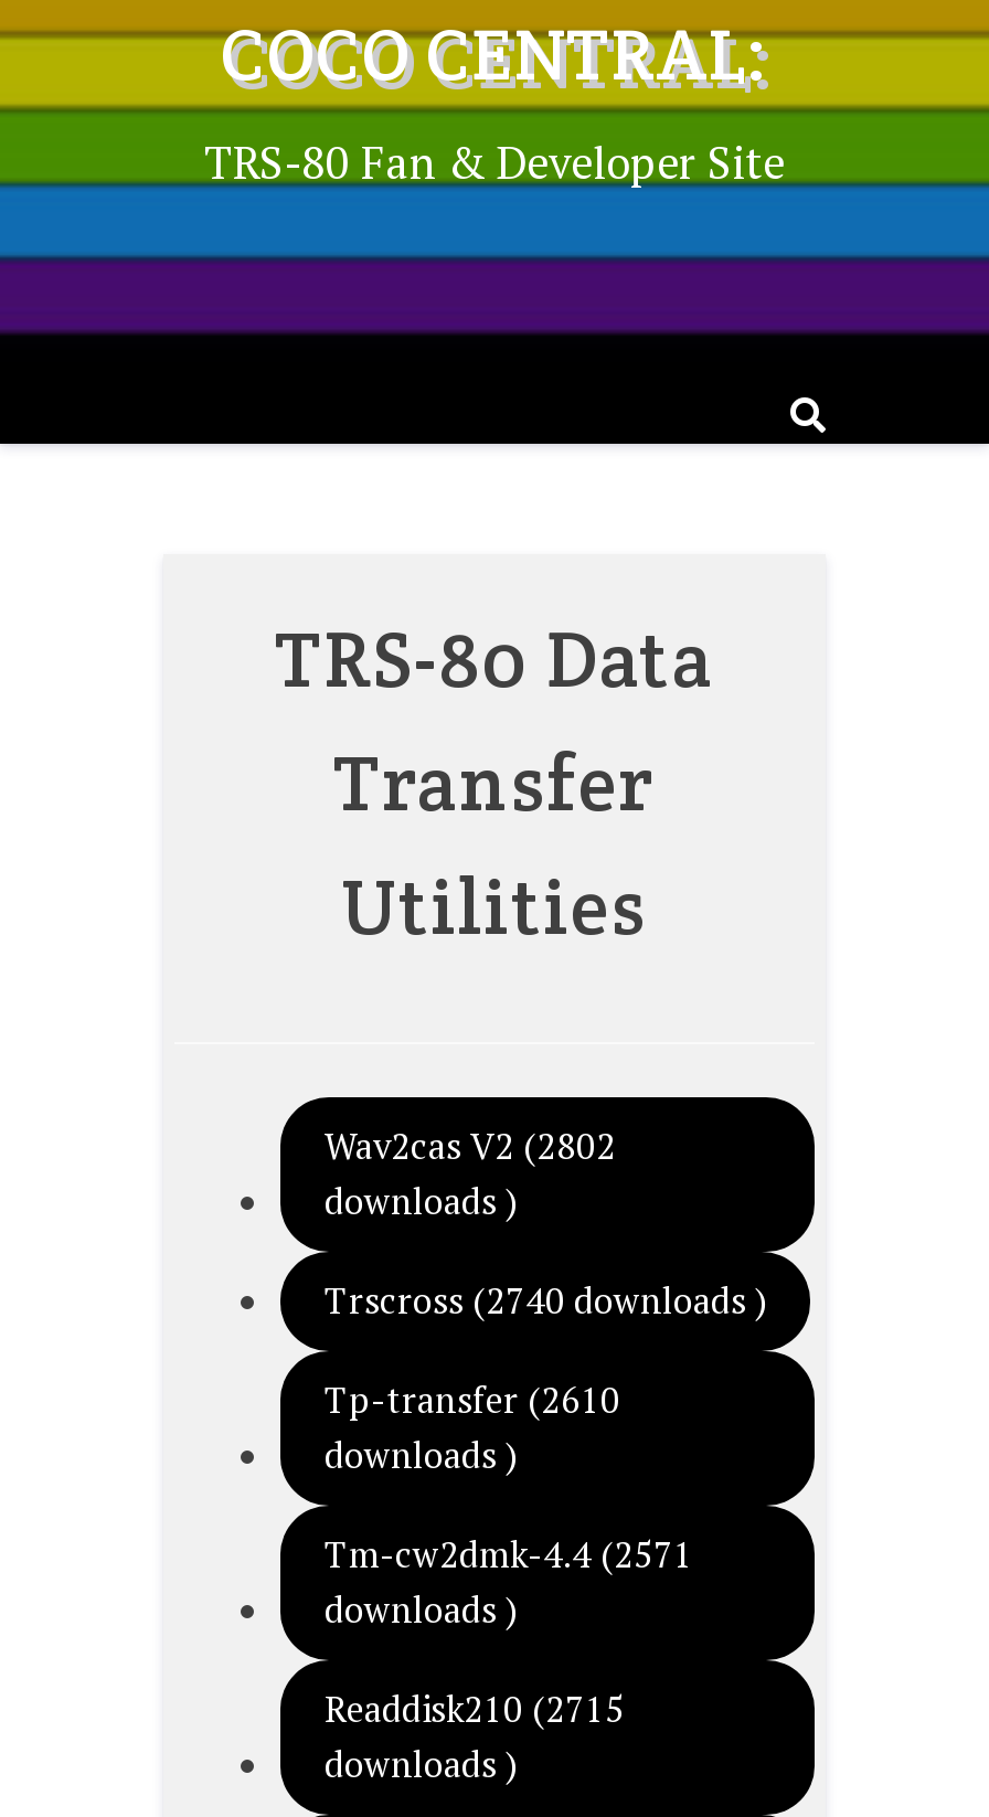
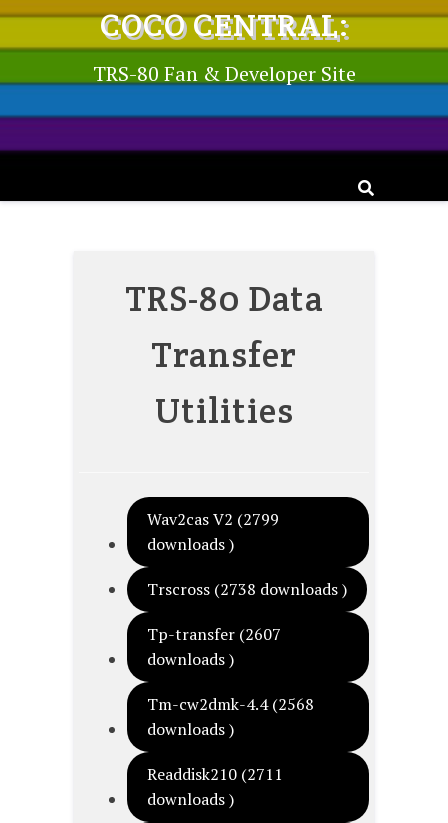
[325,1122,616,1171] Wav2cas V2 (2802 -> [147,508,279,530] Wav2cas V2 (2799
[325,1277,766,1326] Trscross (2740 downloads ) -> [147,578,347,600] Trscross (2738 downloads )
[325,1376,620,1425] Tp-transfer (2610 -> [147,623,281,645] Tp-transfer (2607
[325,1531,693,1579] Tm-cw2dmk-4.4 (2571 -> [147,693,314,715] Tm-cw2dmk-4.4 (2568
[325,1685,625,1734] Readdisk210 (2715 -> [147,763,283,785] Readdisk210 (2711

